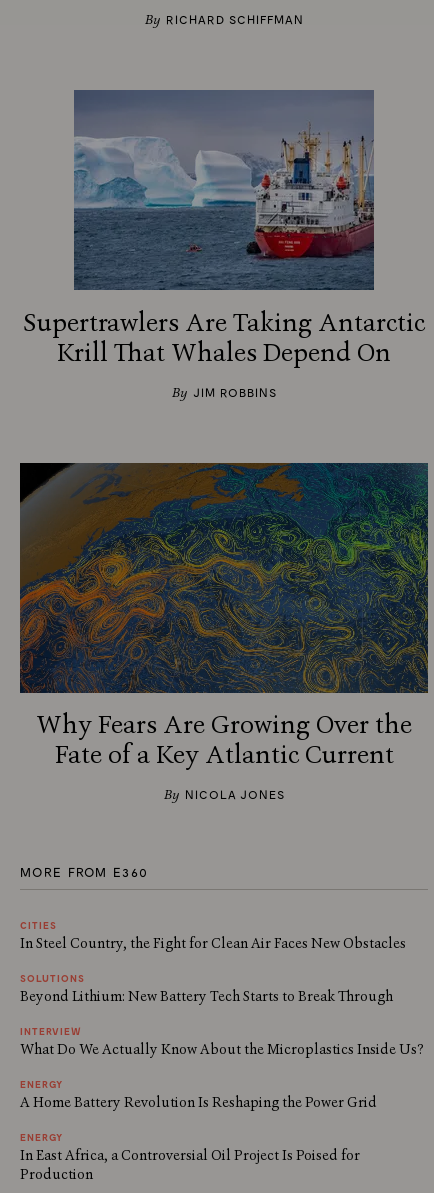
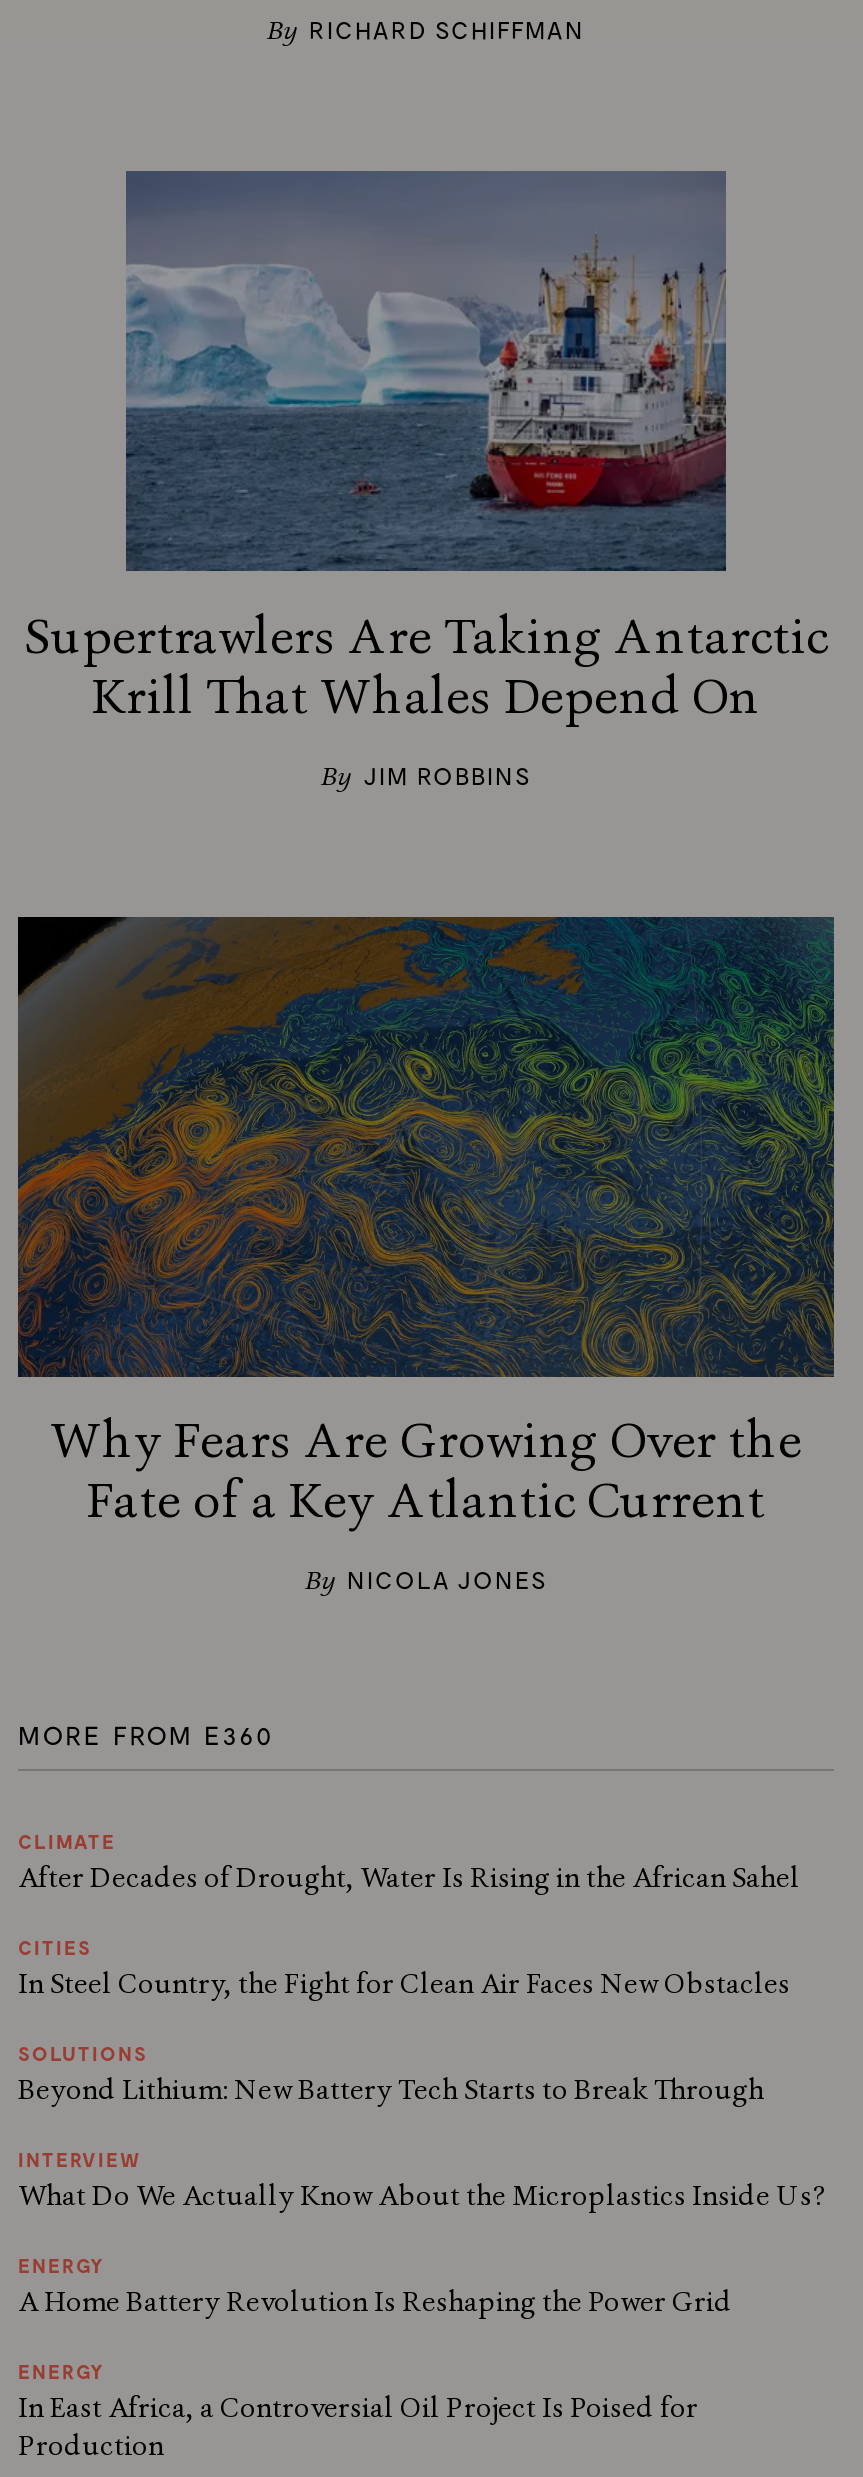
none -> [18,1830,800,1896] CLIMATE | After Decades of Drought, Water Is Rising in the African Sahel

